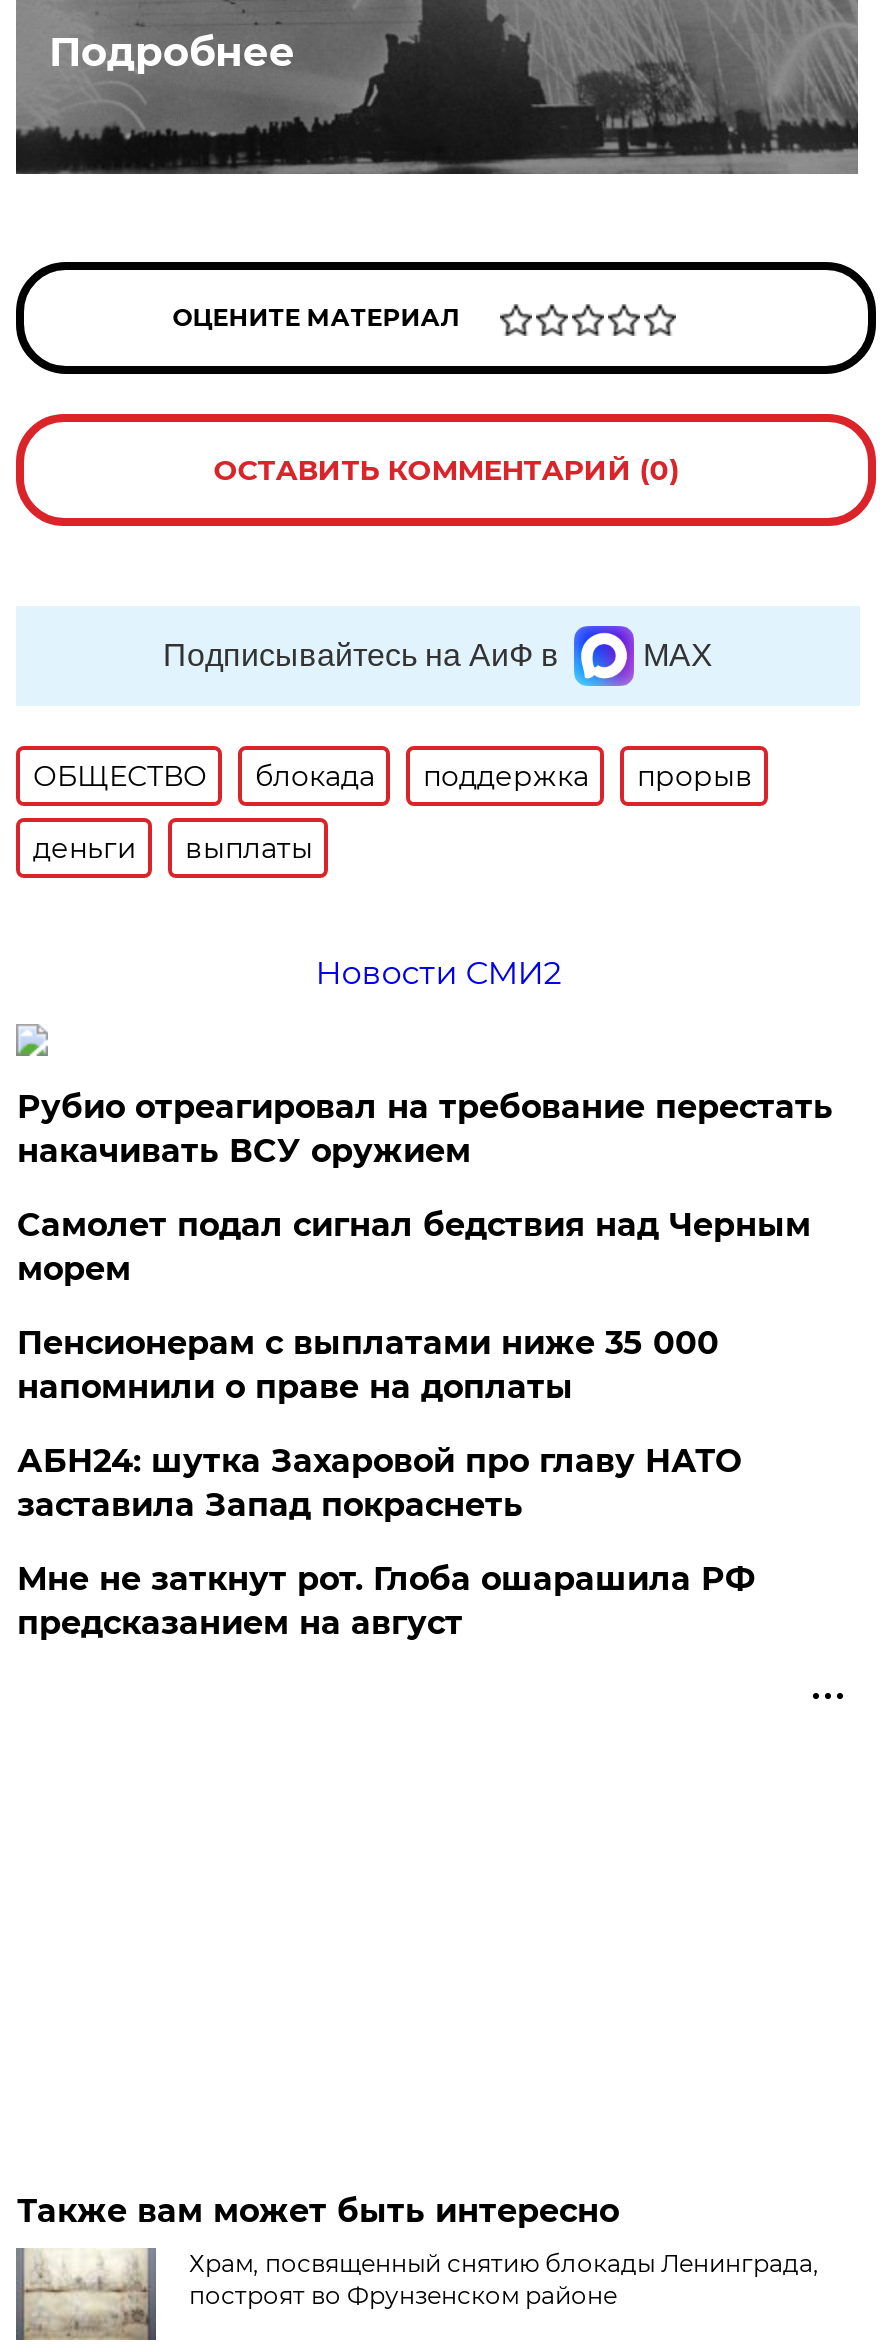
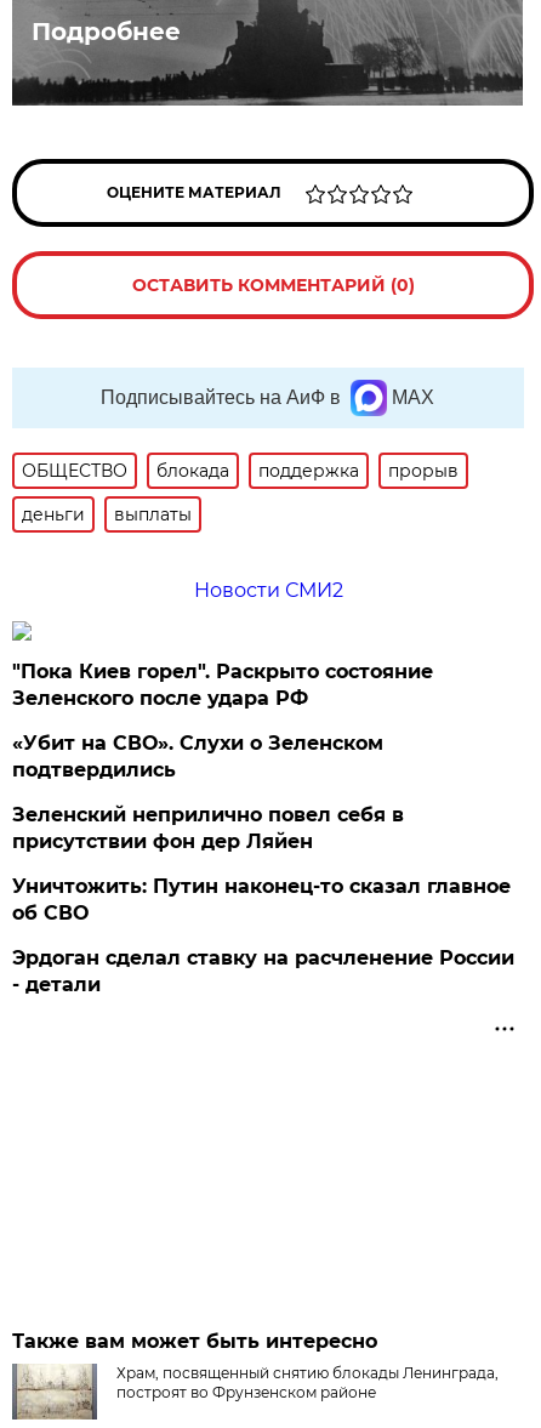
[17,1088,833,1170] Рубио отреагировал на требование перестать | накачивать ВСУ оружием -> [13,660,434,710] "Пока Киев горел". Раскрыто состояние | Зеленского после удара РФ
[17,1206,811,1288] Самолет подал сигнал бедствия над Черным | морем -> [13,732,384,781] «Убит на СВО». Слухи о Зеленском | подтвердились
[17,1324,719,1406] Пенсионерам с выплатами ниже 35 000 | напомнили о праве на доплаты -> [13,803,404,853] Зеленский неприлично повел cебя в | присутствии фон дер Ляйен
[17,1442,741,1524] АБН24: шутка Захаровой про главу НАТО | заставила Запад покраснеть -> [13,875,511,924] Уничтожить: Путин наконец-то сказал главное | об СВО
[17,1560,755,1642] Мне не заткнут рот. Глоба ошарашила РФ | предсказанием на август -> [13,946,515,996] Эрдоган сделал ставку на расчленение России | - детали

